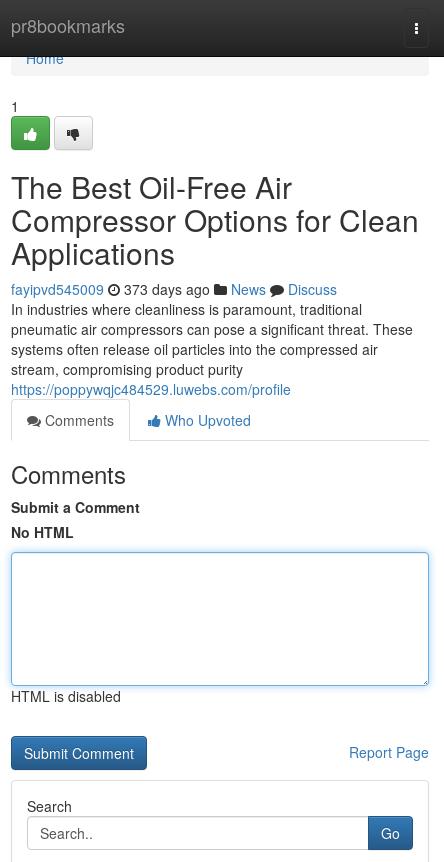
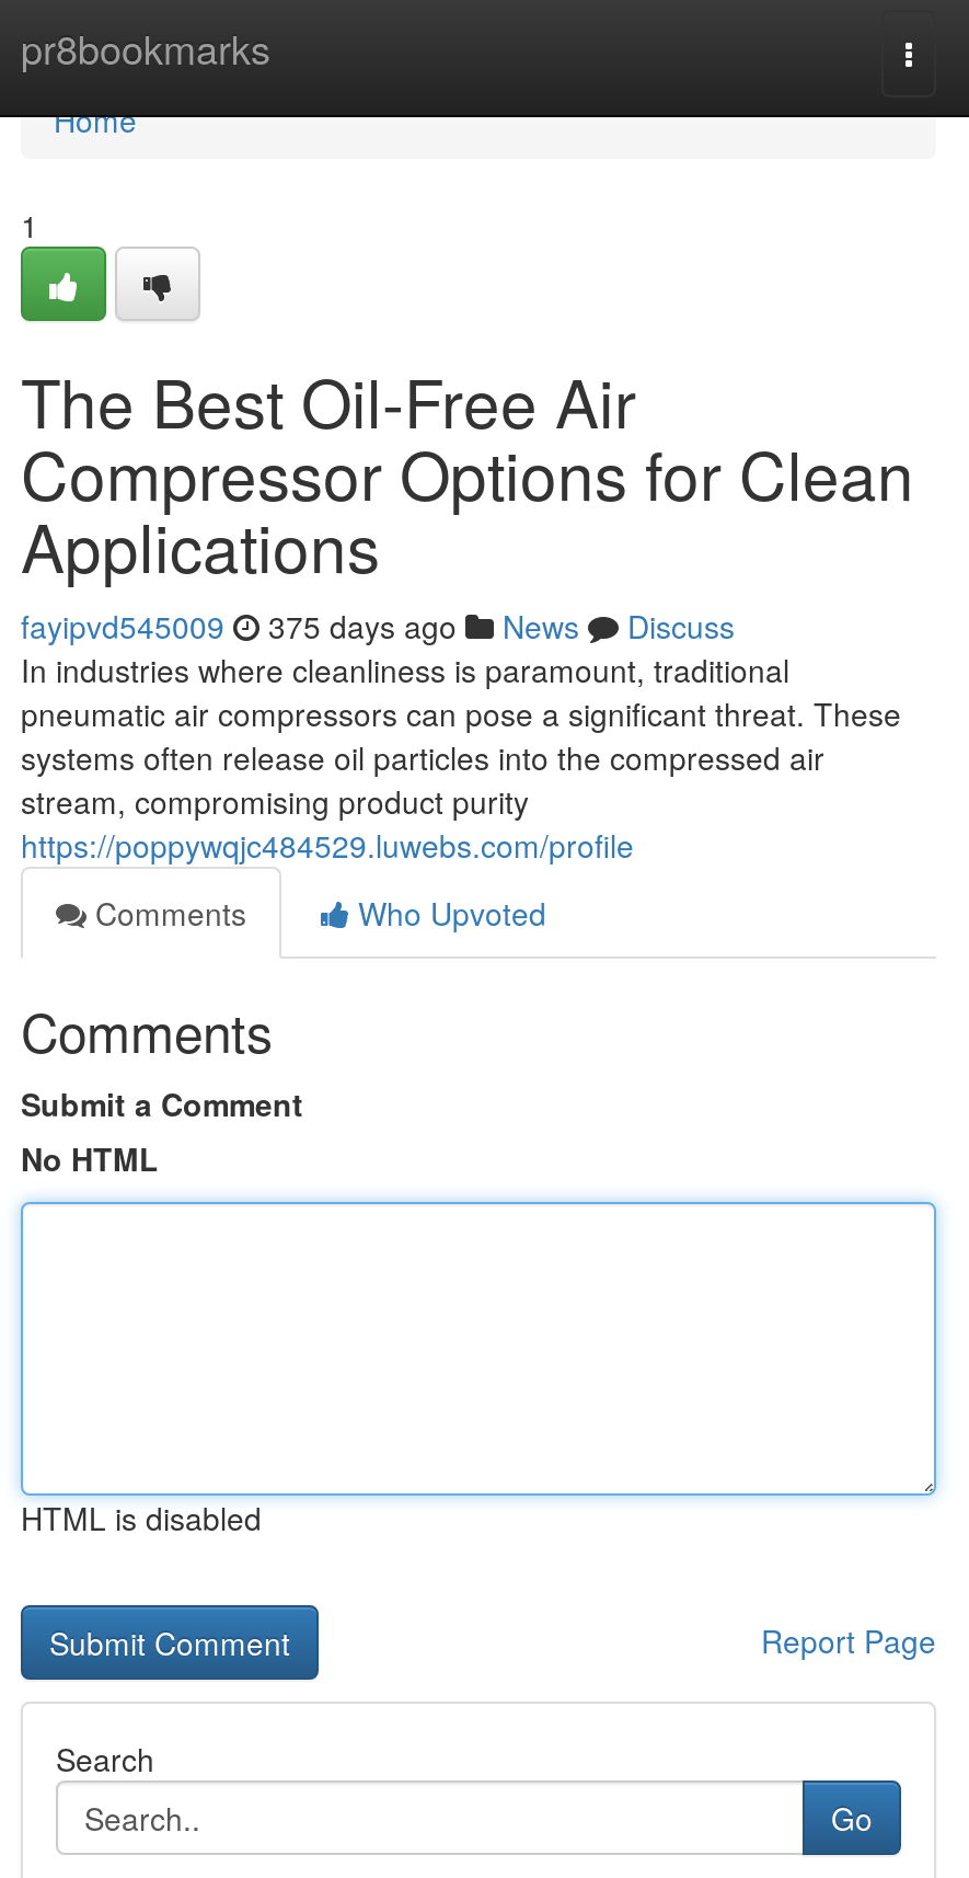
[11,279,337,299] fayipvd545009 373 days ago News Discuss -> [21,604,735,648] fayipvd545009 375 days ago News Discuss

